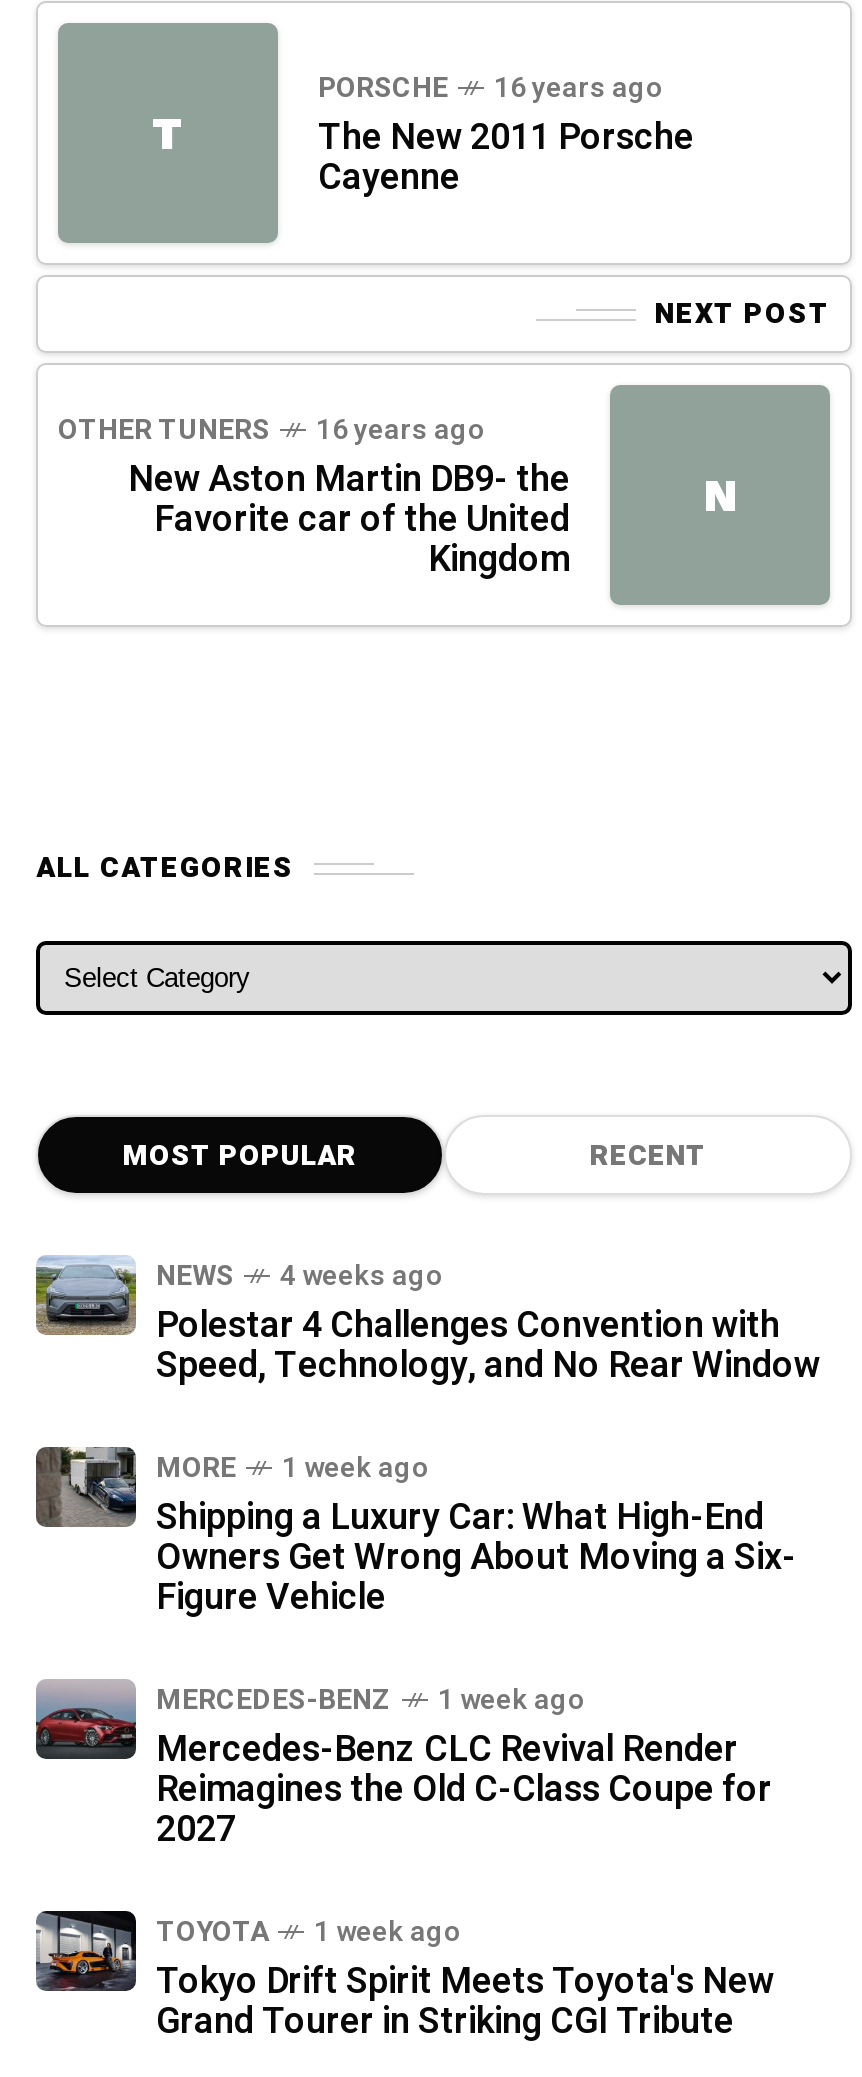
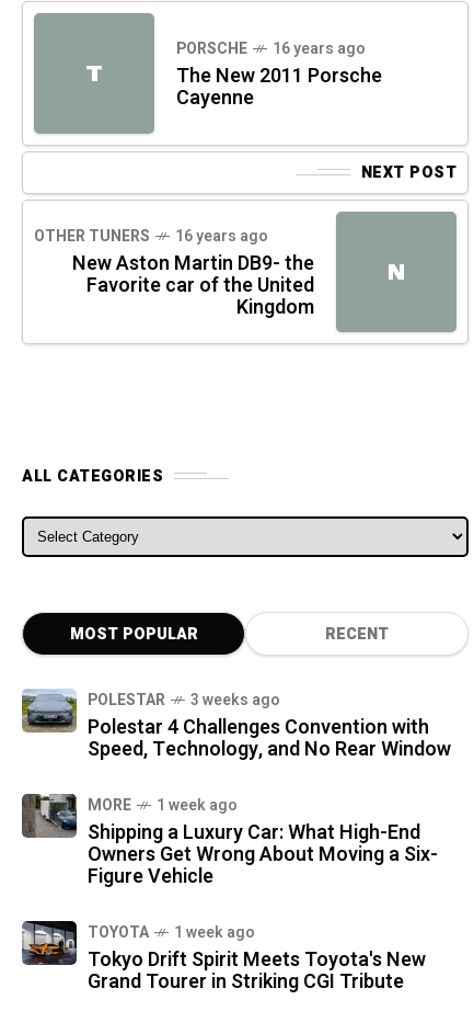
[156,1256,444,1298] NEWS | 4 weeks ago -> [88,688,280,711] POLESTAR | 3 weeks ago
[36,1680,772,1858] [image] | MERCEDES-BENZ | 1 week ago | Mercedes-Benz CLC Revival Render | Reimagines the Old C-Class Coupe for | 2027 -> none

